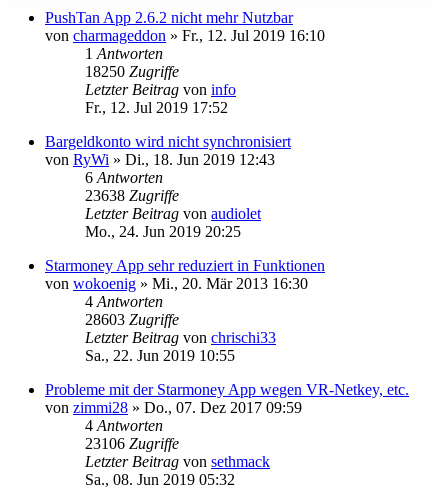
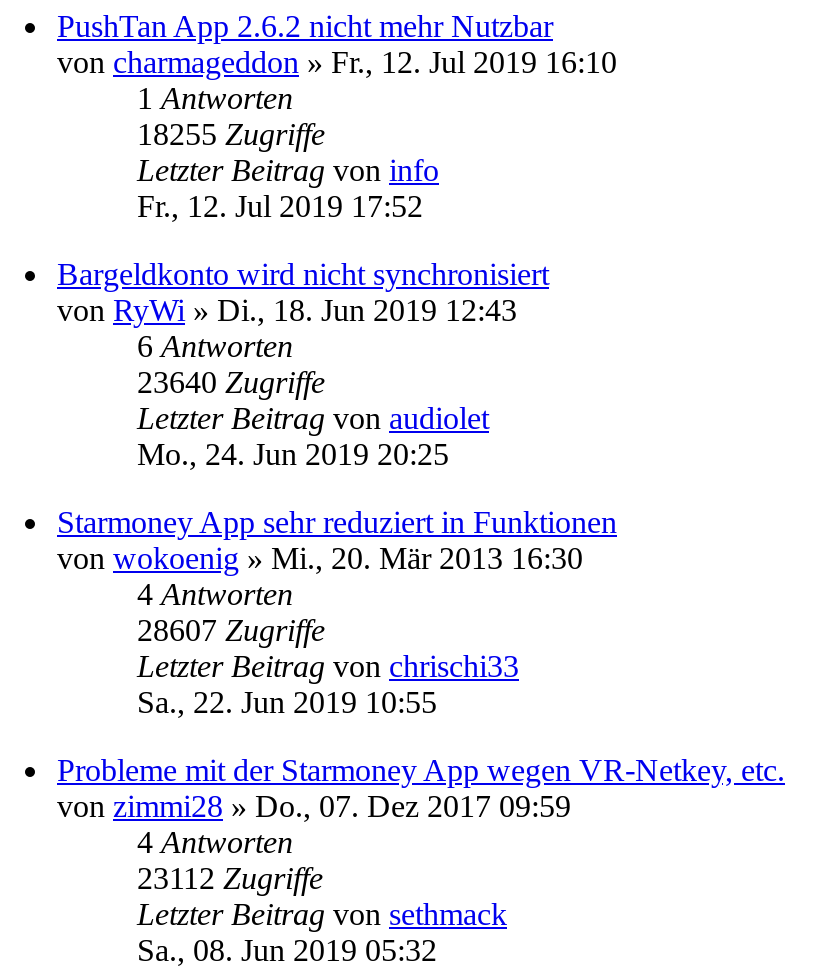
[85,63,179,80] 18250 Zugriffe -> [137,117,325,151] 18255 Zugriffe
[85,187,179,204] 23638 Zugriffe -> [137,365,325,399] 23640 Zugriffe
[85,311,179,328] 28603 Zugriffe -> [137,613,325,647] 28607 Zugriffe
[85,435,179,452] 23106 Zugriffe -> [137,861,323,895] 23112 Zugriffe

